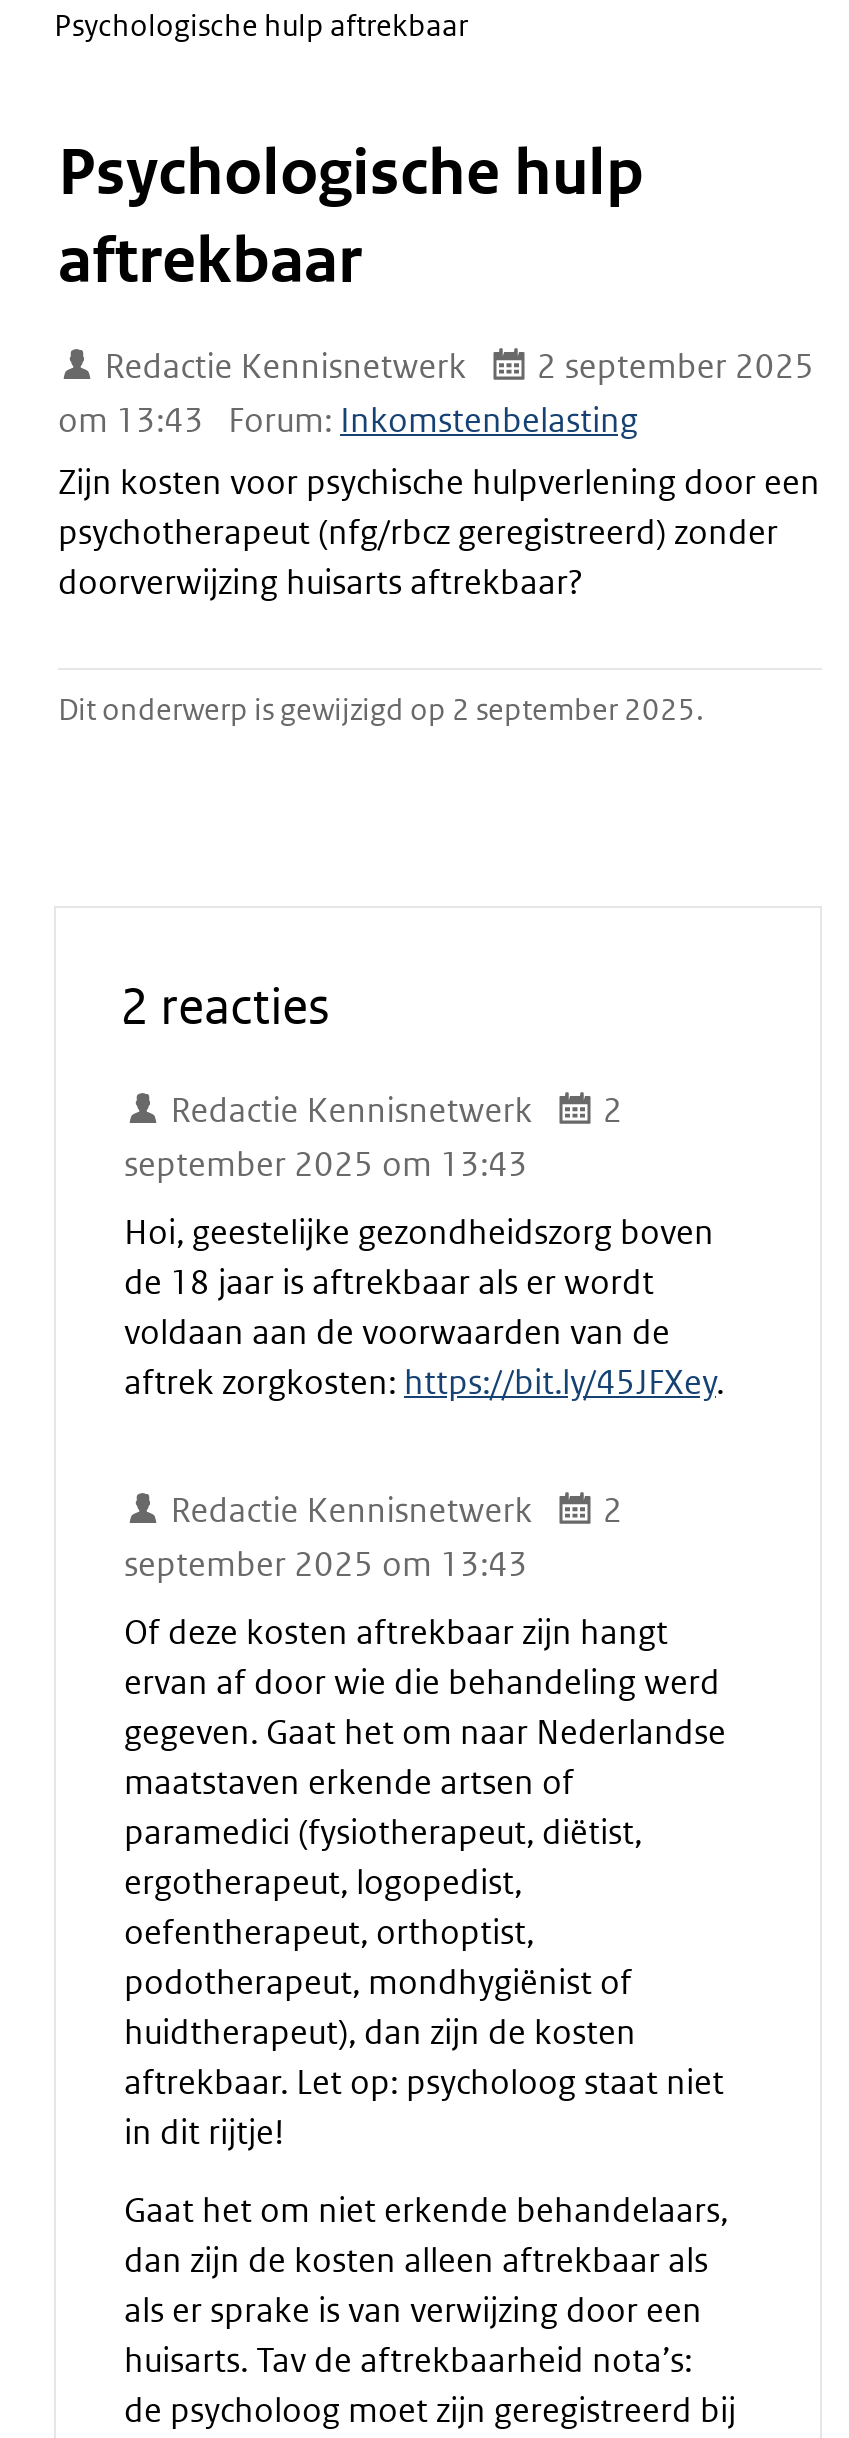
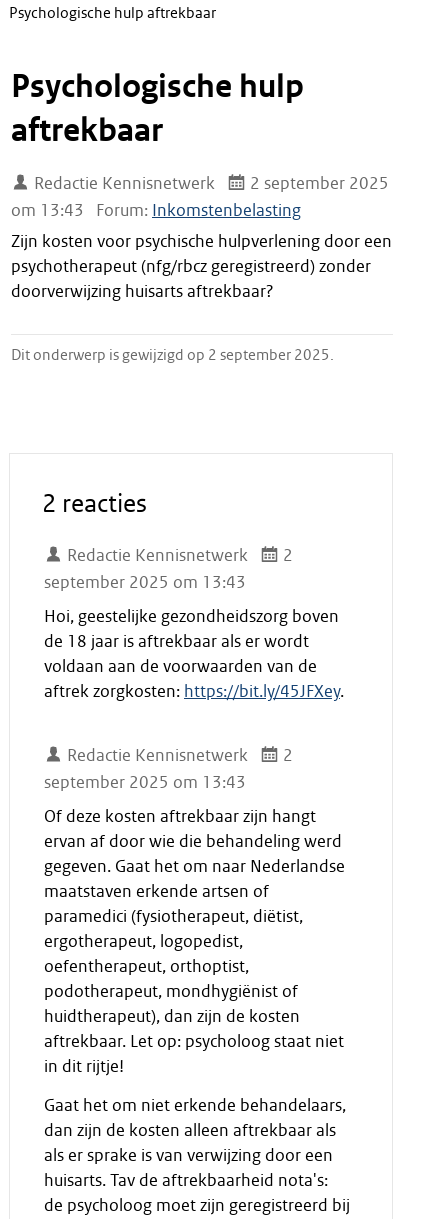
[124,2340,692,2382] huisarts. Tav de aftrekbaarheid nota’s: -> [44,1170,328,1191] huisarts. Tav de aftrekbaarheid nota's:

